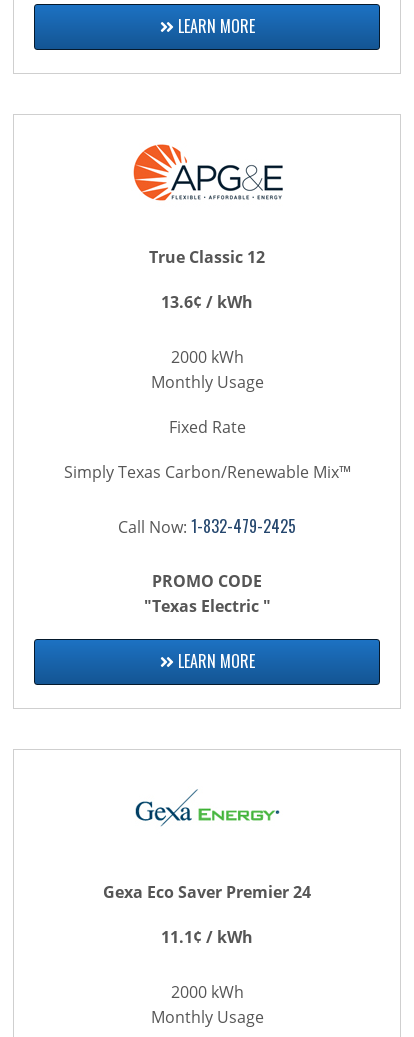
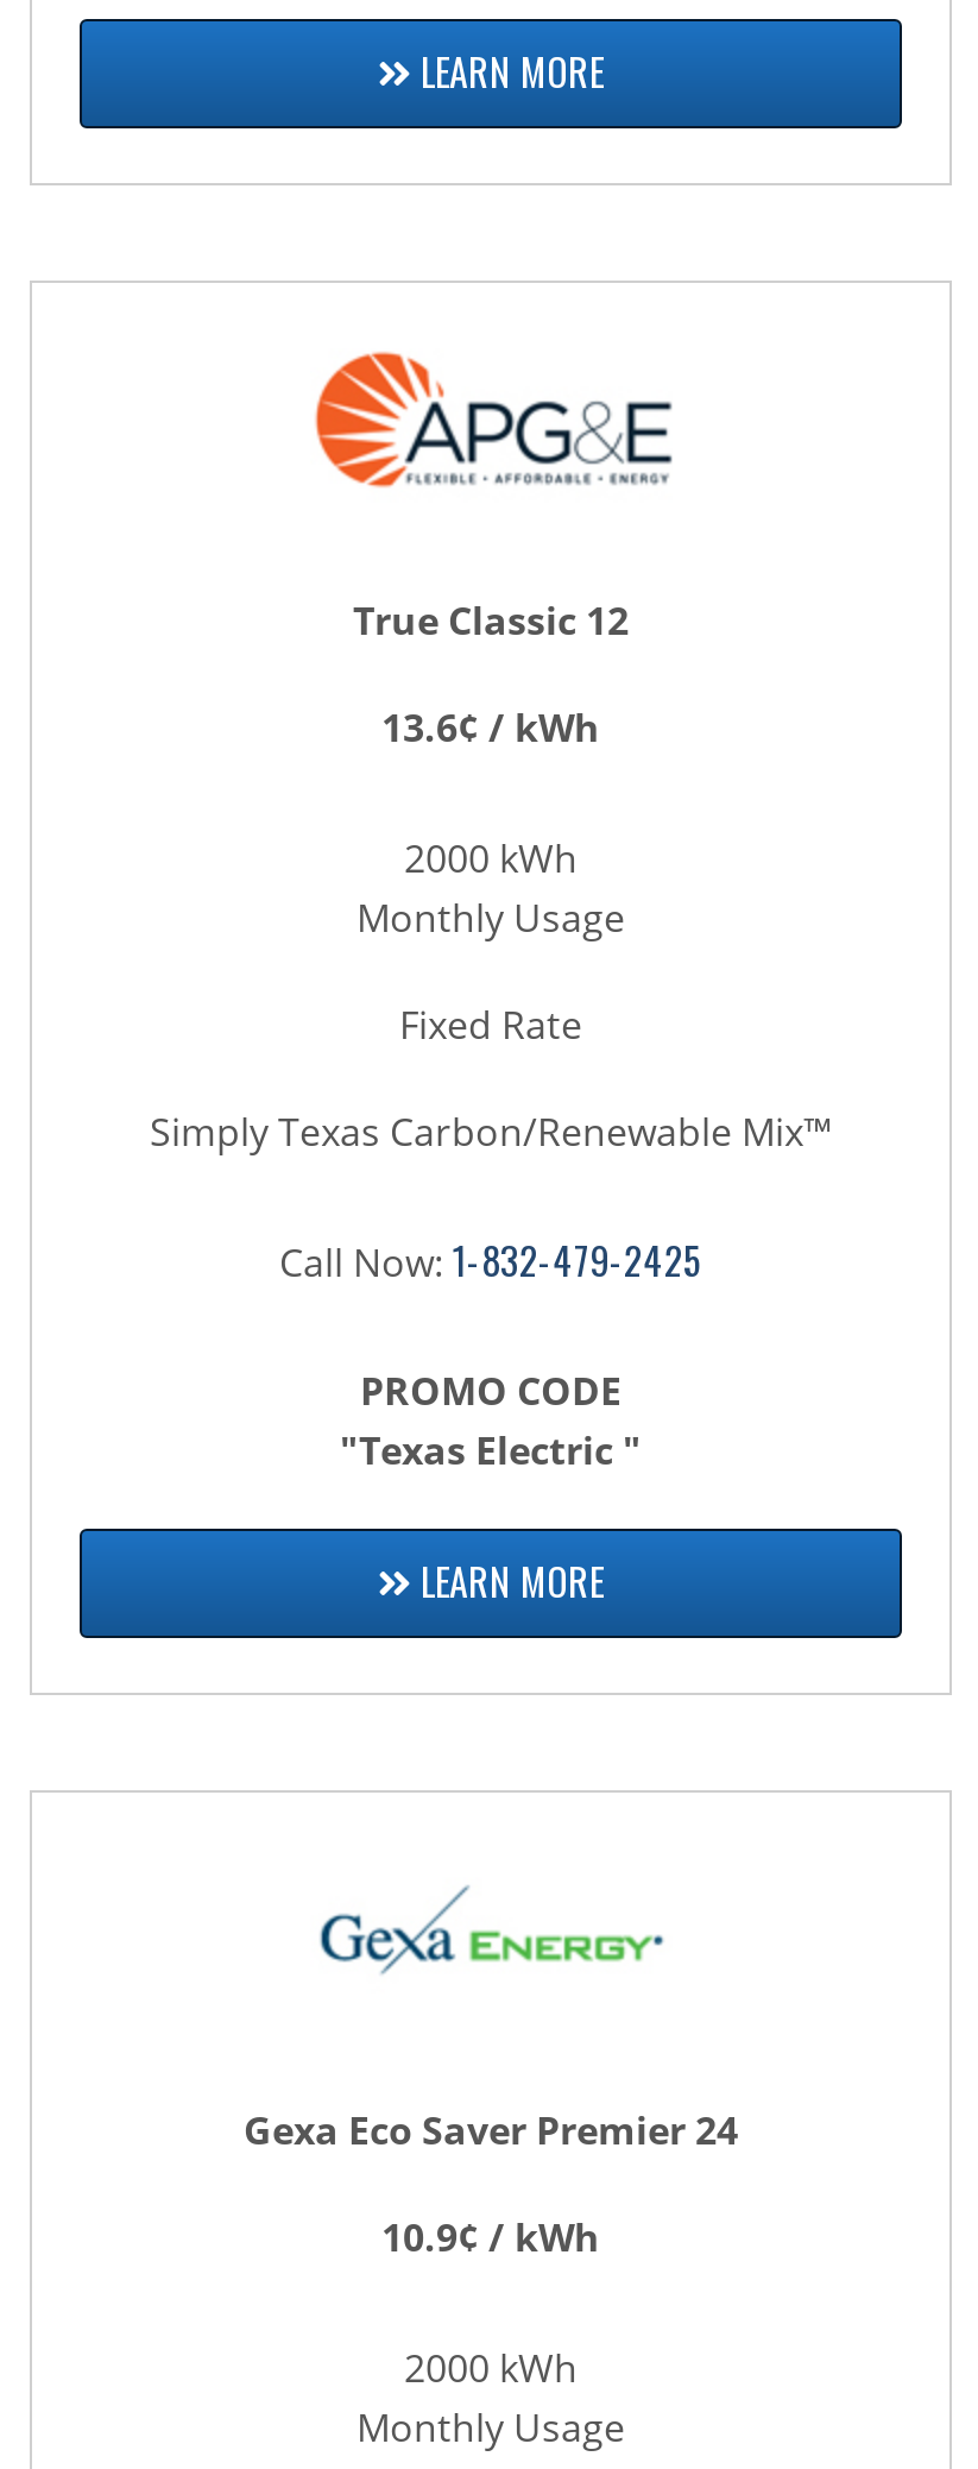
[161,926,253,948] 11.1¢ / kWh -> [381,2211,600,2263] 10.9¢ / kWh

